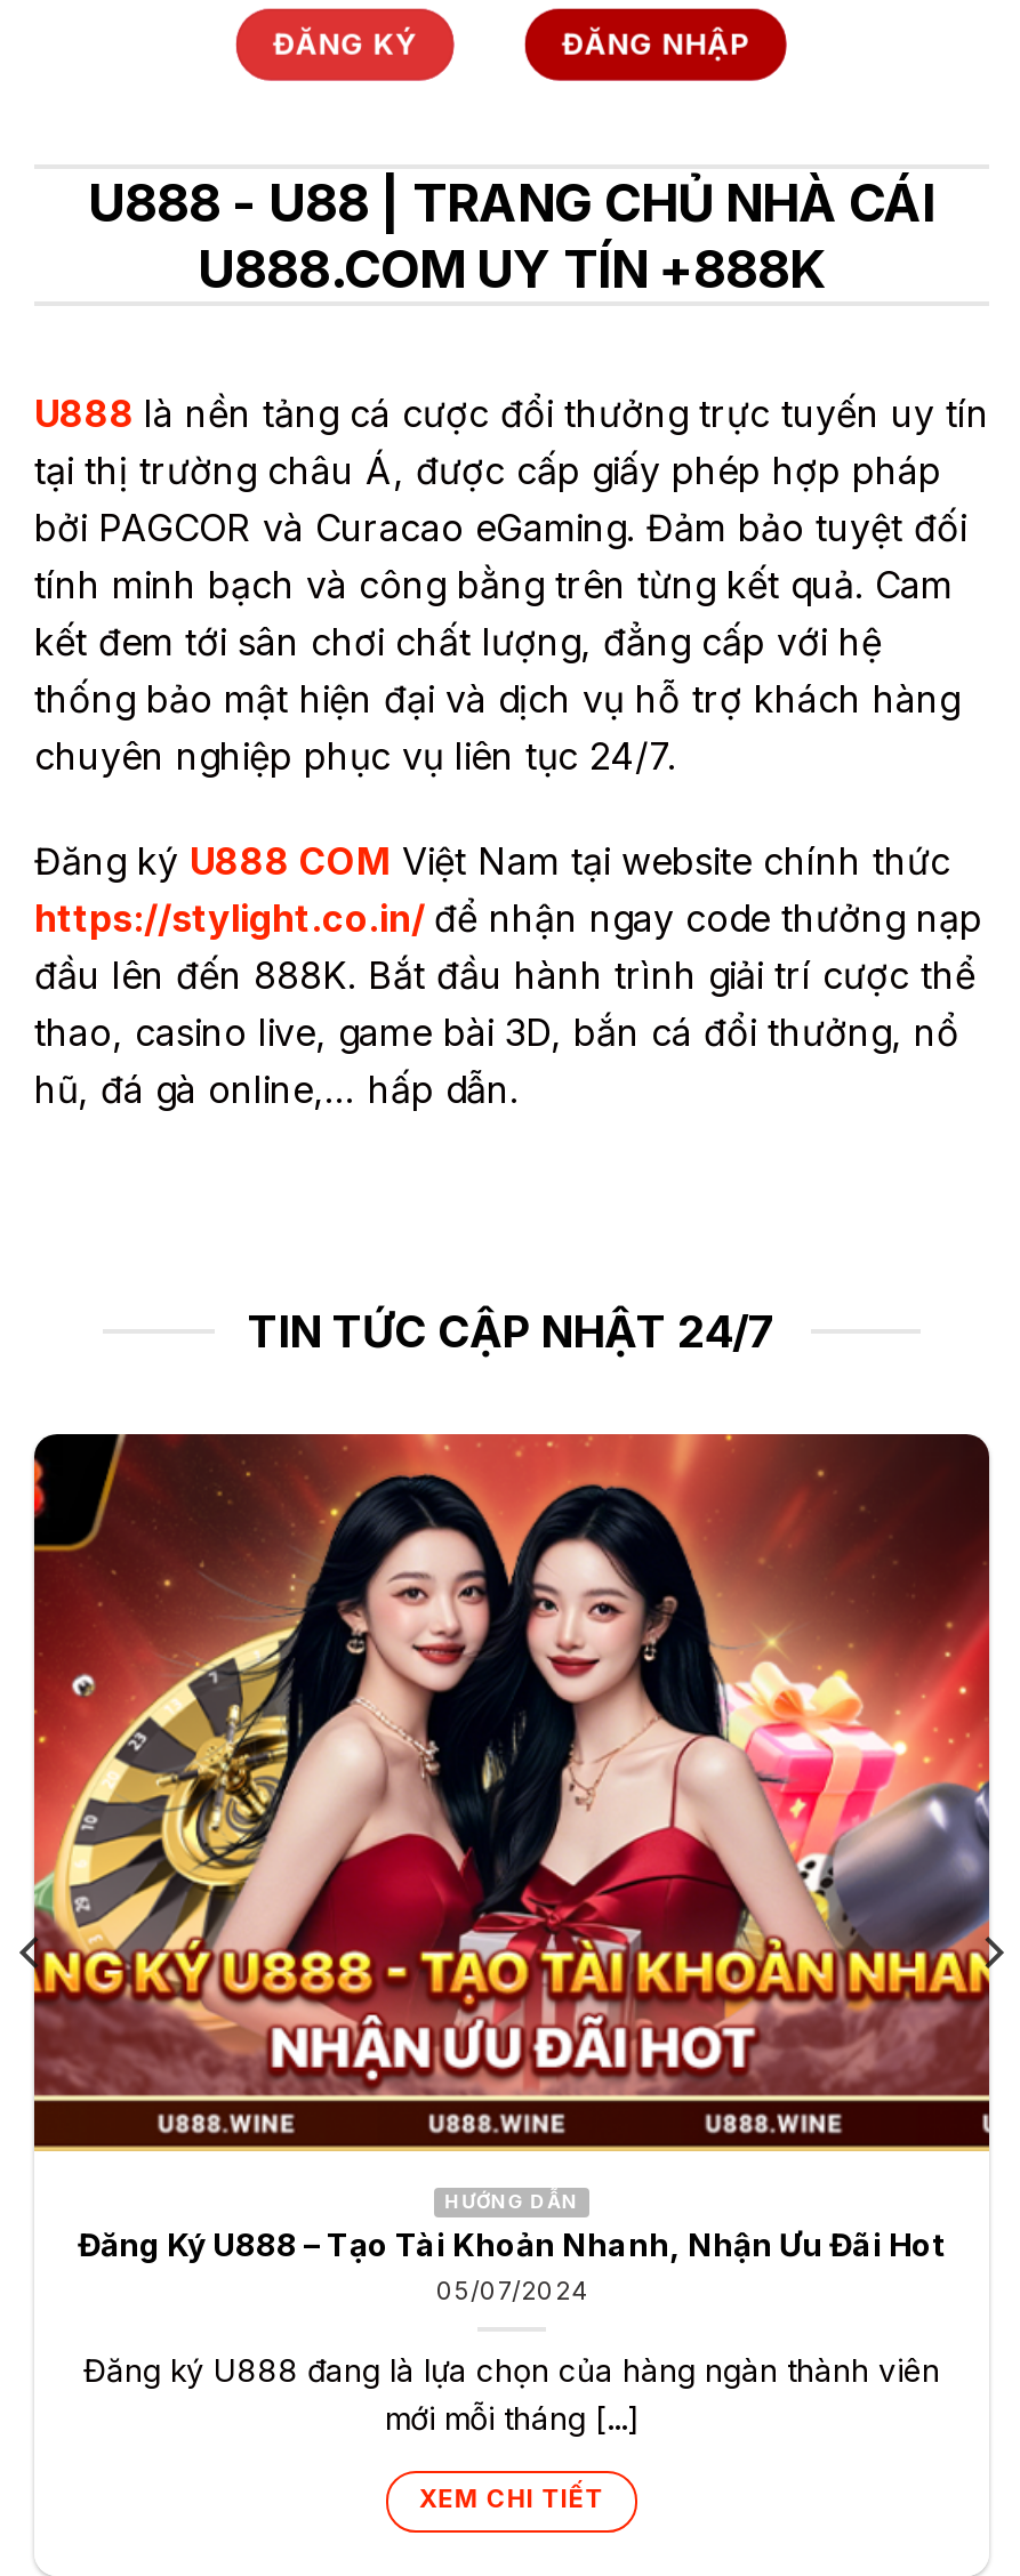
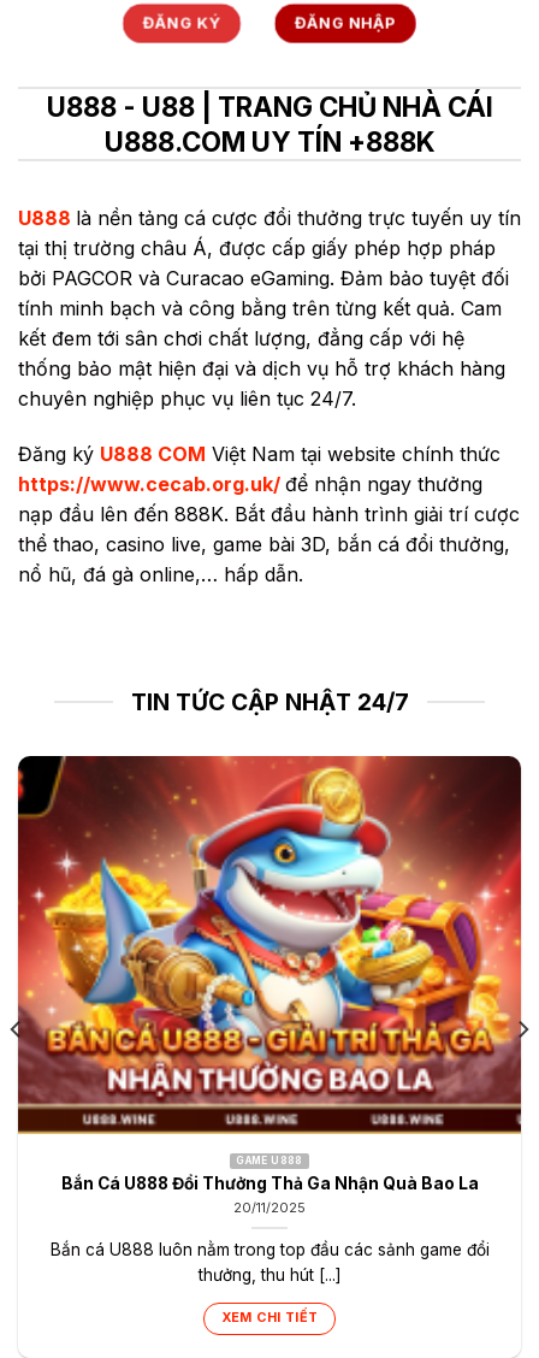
[34,895,982,1112] https://stylight.co.in/ để nhận ngay code thưởng nạp | đầu lên đến 888K. Bắt đầu hành trình giải trí cược thể | thao, casino live, game bài 3D, bắn cá đổi thưởng, nổ | hũ, đá gà online,… hấp dẫn. -> [18,472,520,586] https://www.cecab.org.uk/ để nhận ngay thưởng | nạp đầu lên đến 888K. Bắt đầu hành trình giải trí cược | thể thao, casino live, game bài 3D, bắn cá đổi thưởng, | nổ hũ, đá gà online,… hấp dẫn.
[34,1455,991,2307] [image] | HƯỚNG DẪN | Đăng Ký U888 – Tạo Tài Khoản Nhanh, Nhận Ưu Đãi Hot | 05/07/2024 -> [18,766,522,1216] [image] | GAME U888 | Bắn Cá U888 Đổi Thưởng Thả Ga Nhận Quà Bao La | 20/11/2025
[83,2352,940,2436] Đăng ký U888 đang là lựa chọn của hàng ngàn thành viên | mới mỗi tháng [...] -> [50,1240,489,1284] Bắn cá U888 luôn nằm trong top đầu các sảnh game đổi | thưởng, thu hút [...]

